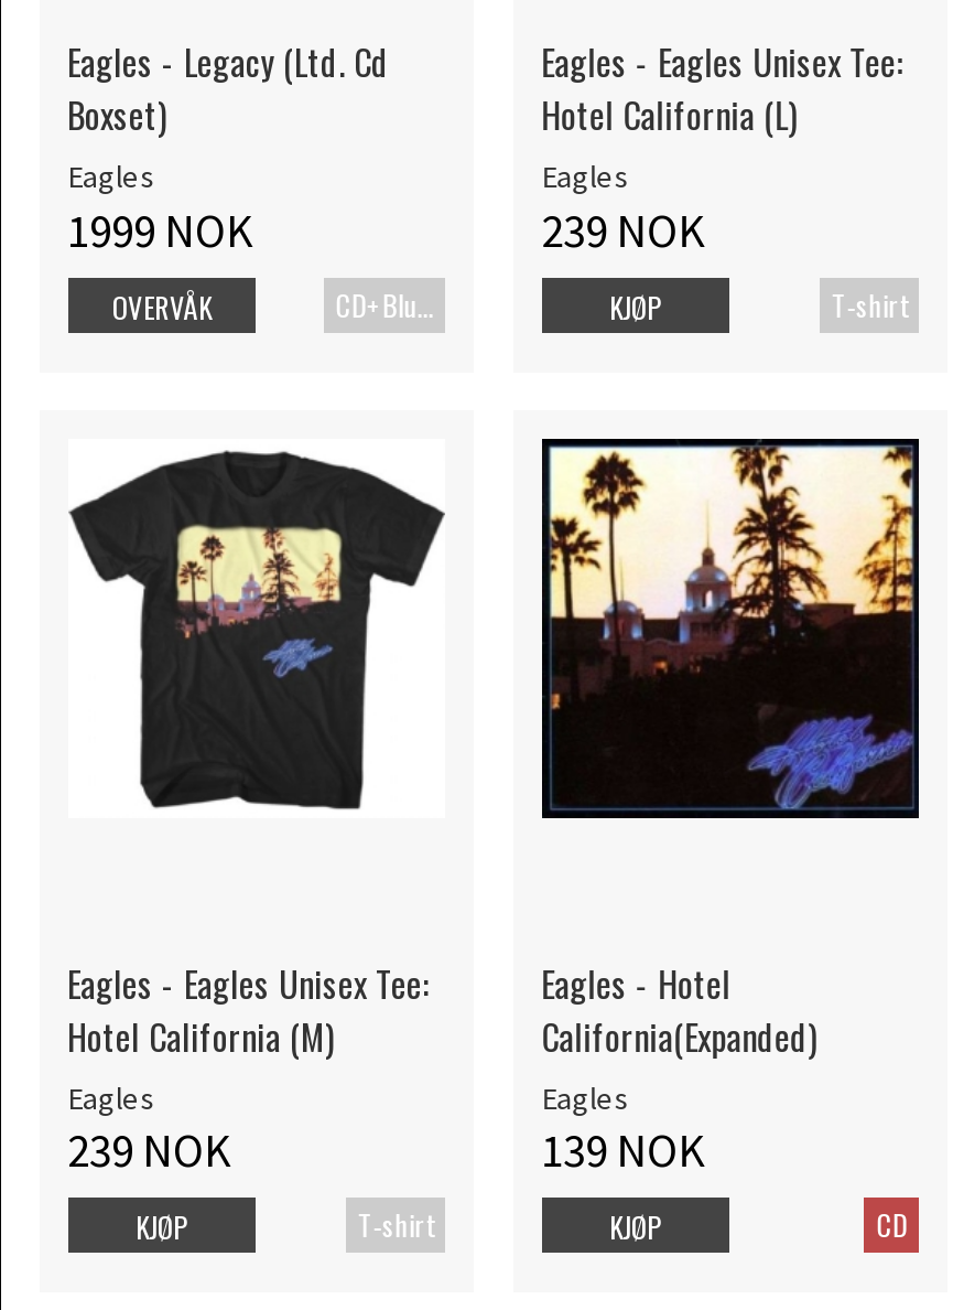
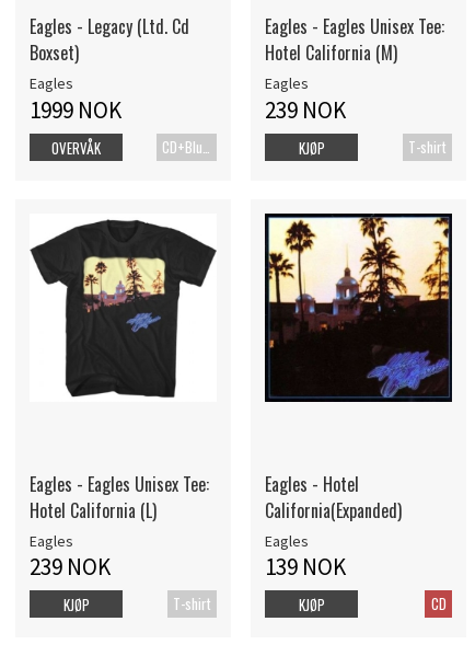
moved [541,89,797,142] -> [29,497,156,523]: Hotel California (L)
moved [67,1010,334,1063] -> [264,40,397,66]: Hotel California (M)

